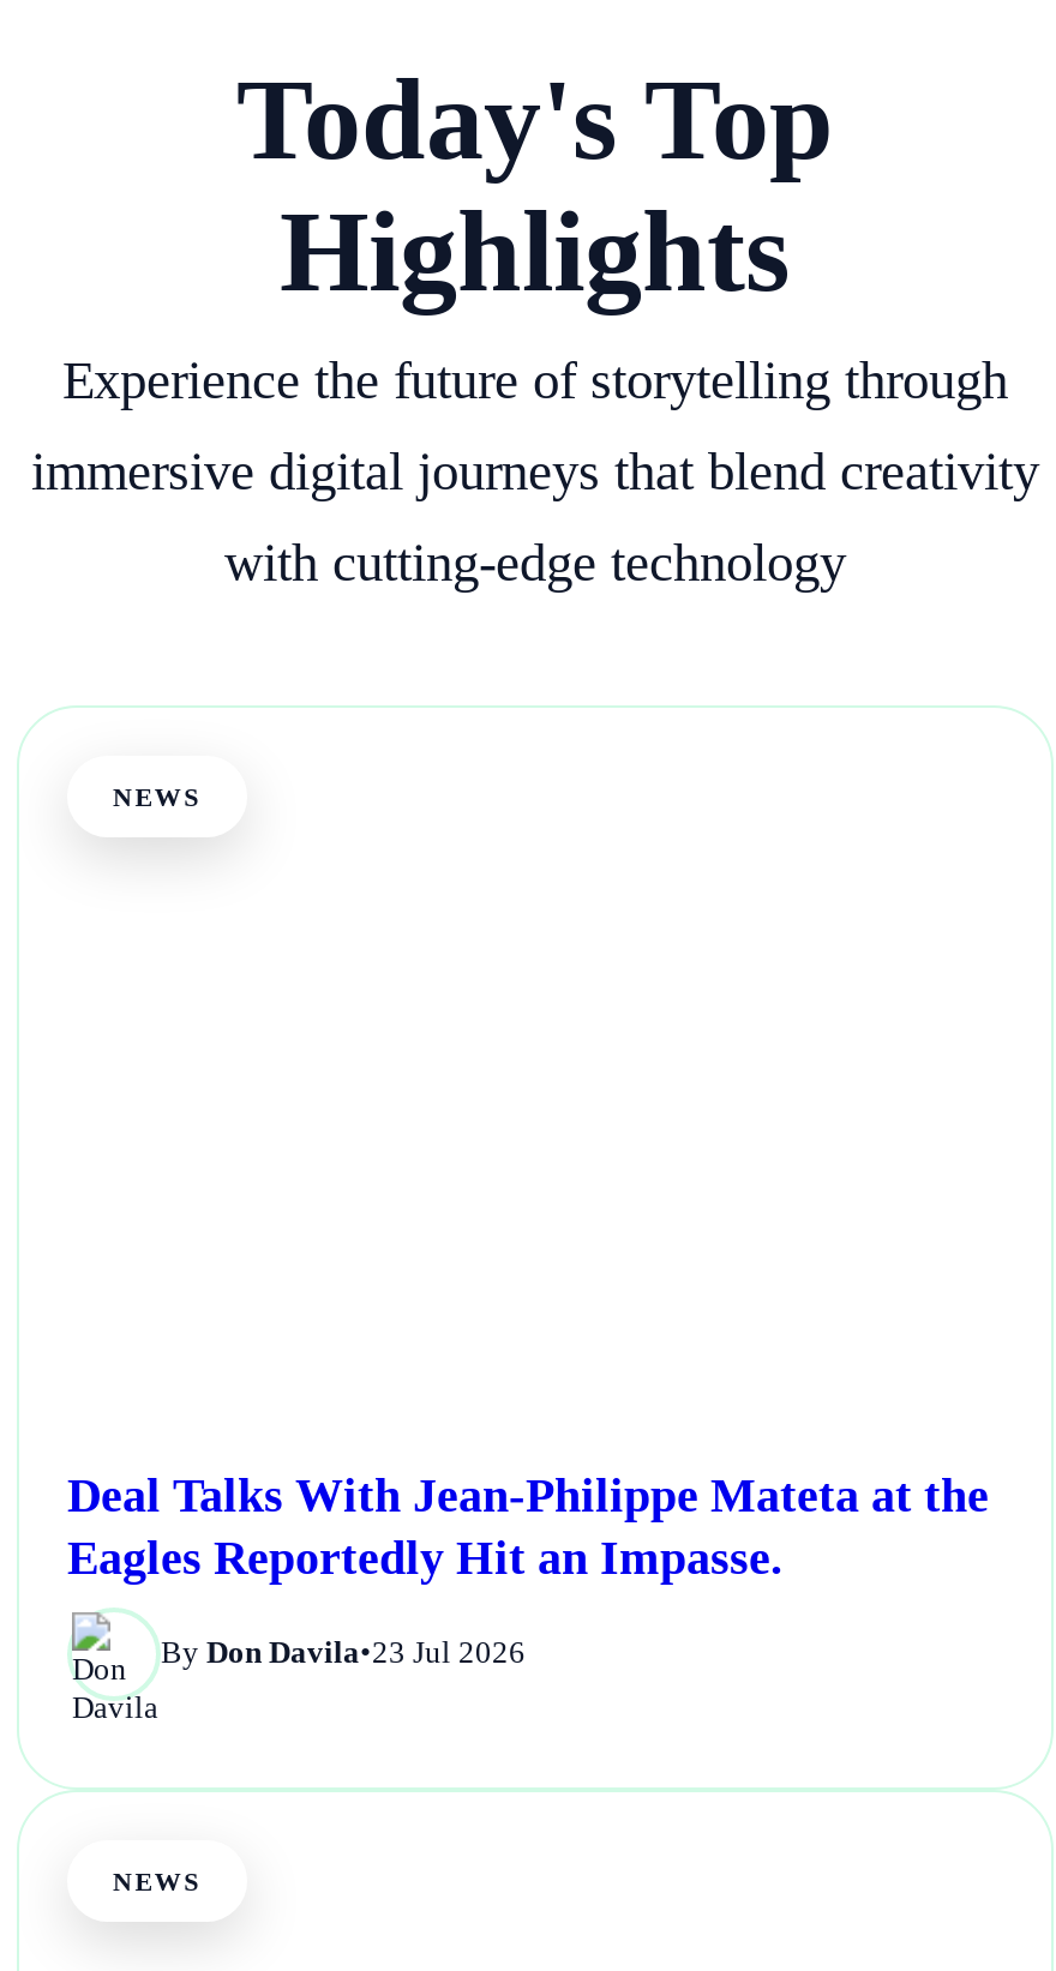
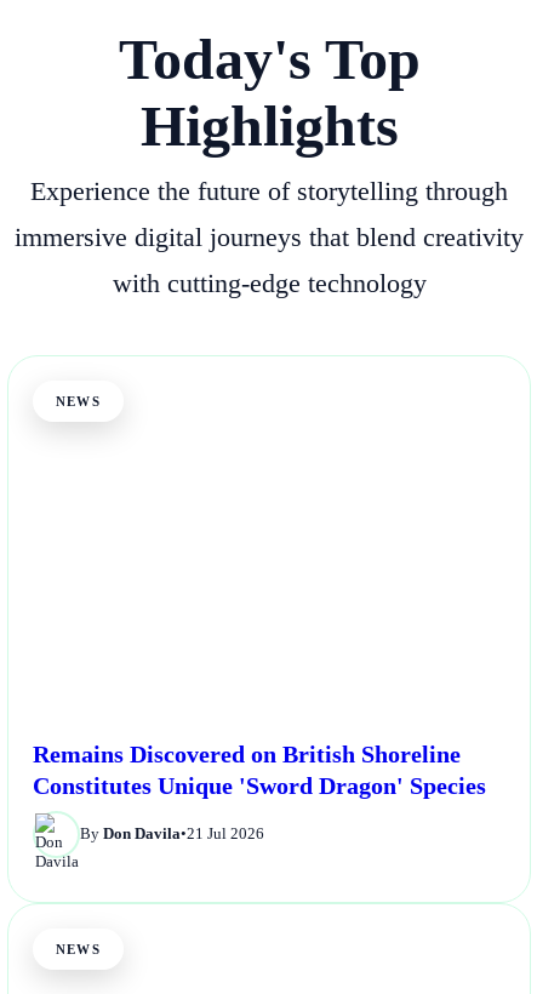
[67,1468,989,1583] Deal Talks With Jean-Philippe Mateta at the | Eagles Reportedly Hit an Impasse. -> [33,740,486,798] Remains Discovered on British Shoreline | Constitutes Unique 'Sword Dragon' Species
[161,1634,526,1670] By Don Davila•23 Jul 2026 -> [80,825,264,843] By Don Davila•21 Jul 2026

